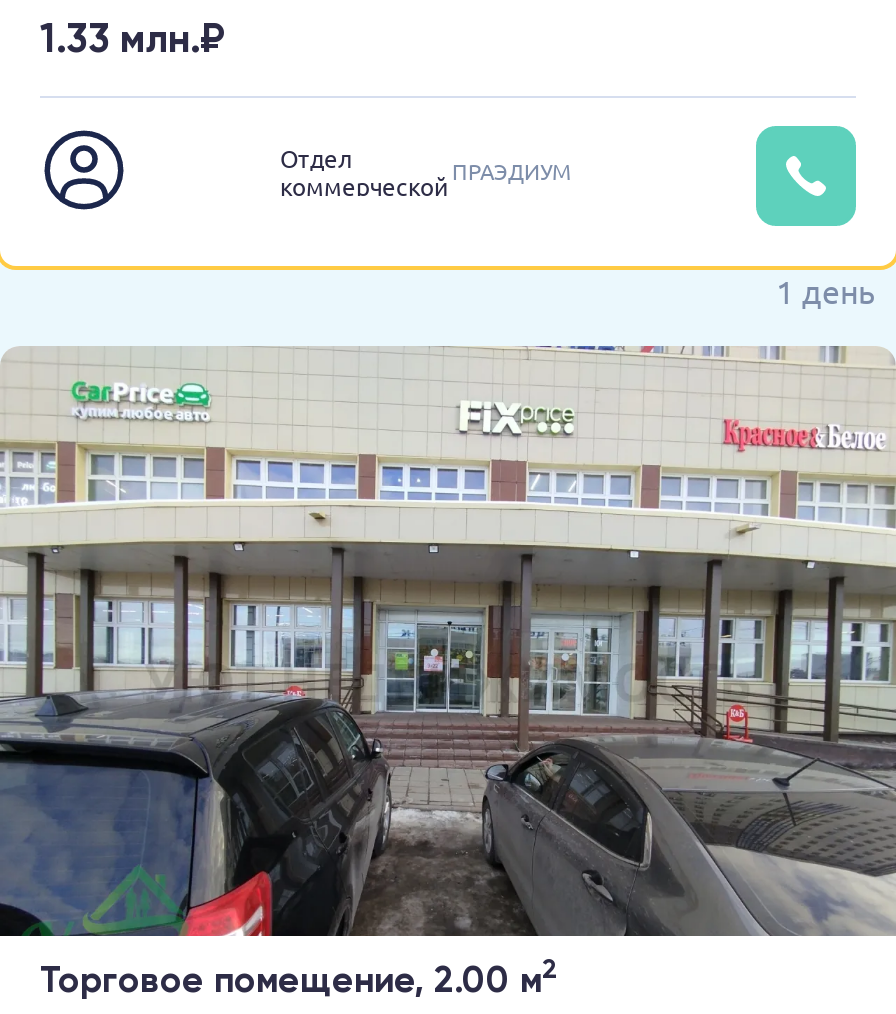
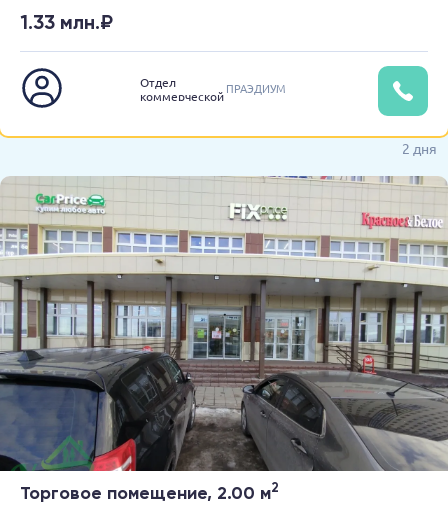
[776,270,874,310] 1 день -> [402,139,437,157] 2 дня

